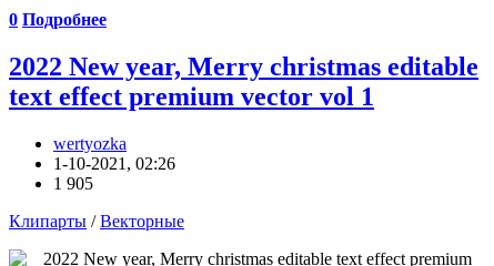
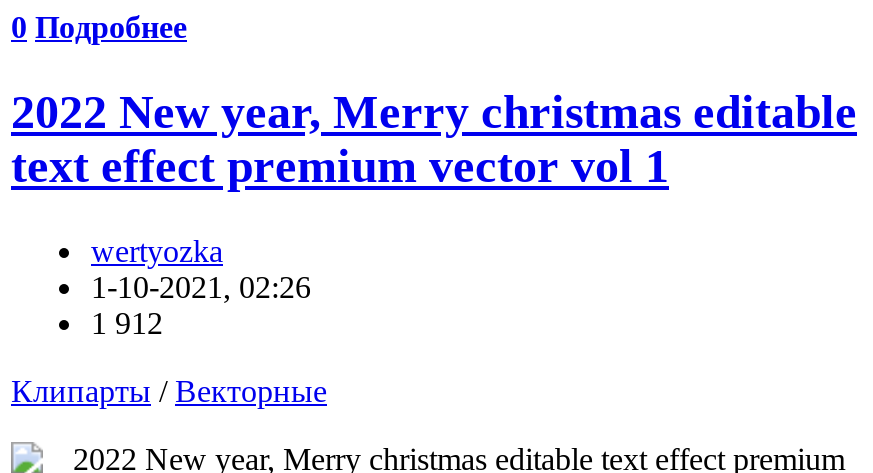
[53,174,93,193] 1 905 -> [91,307,163,341] 1 912

